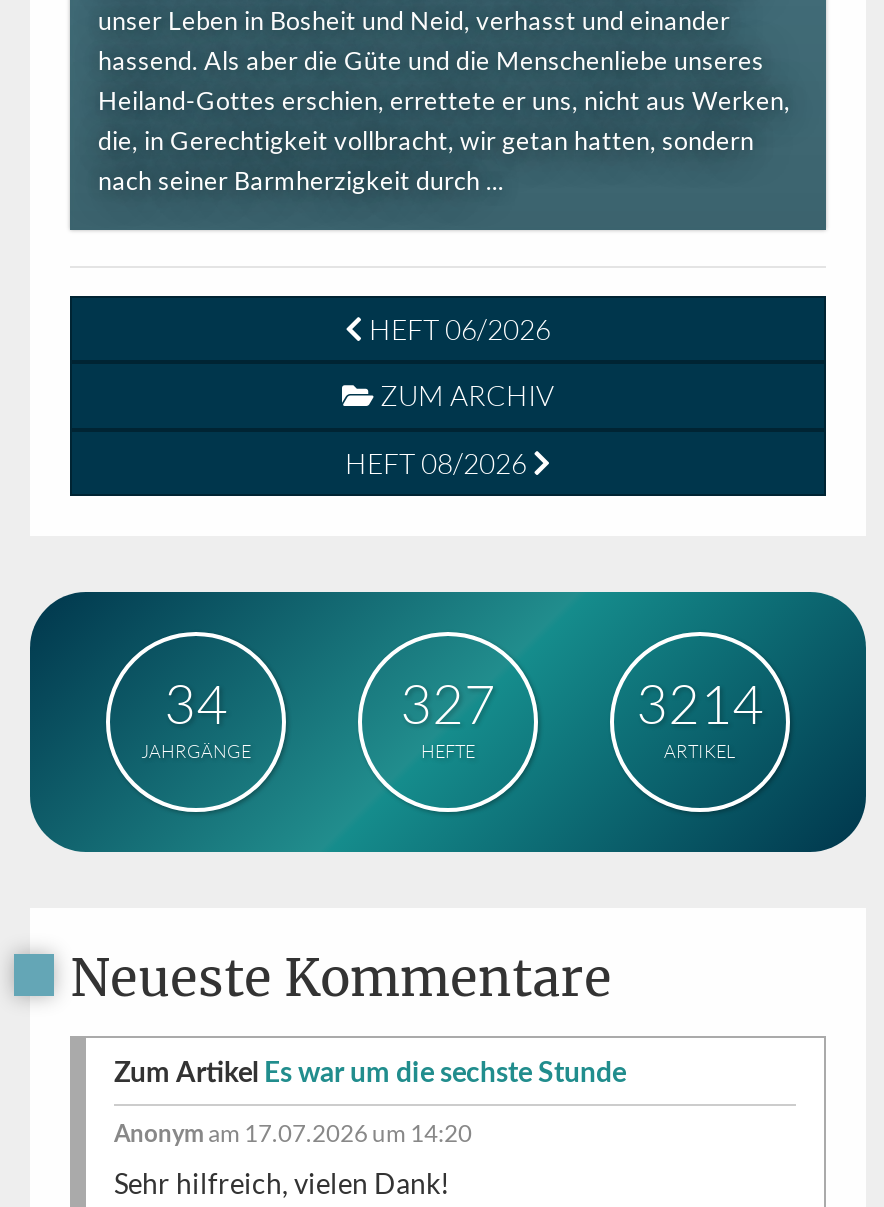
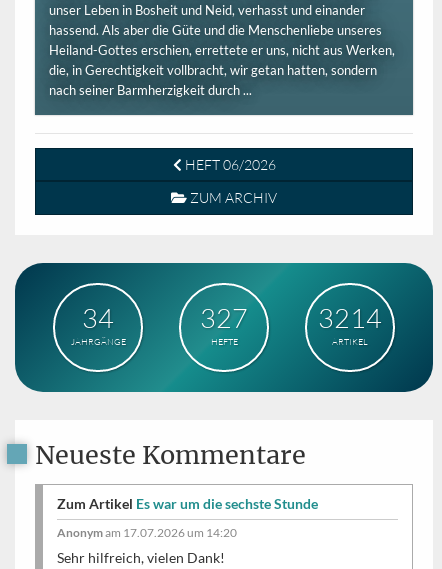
[345,446,533,480] HEFT 08/2026 -> none

